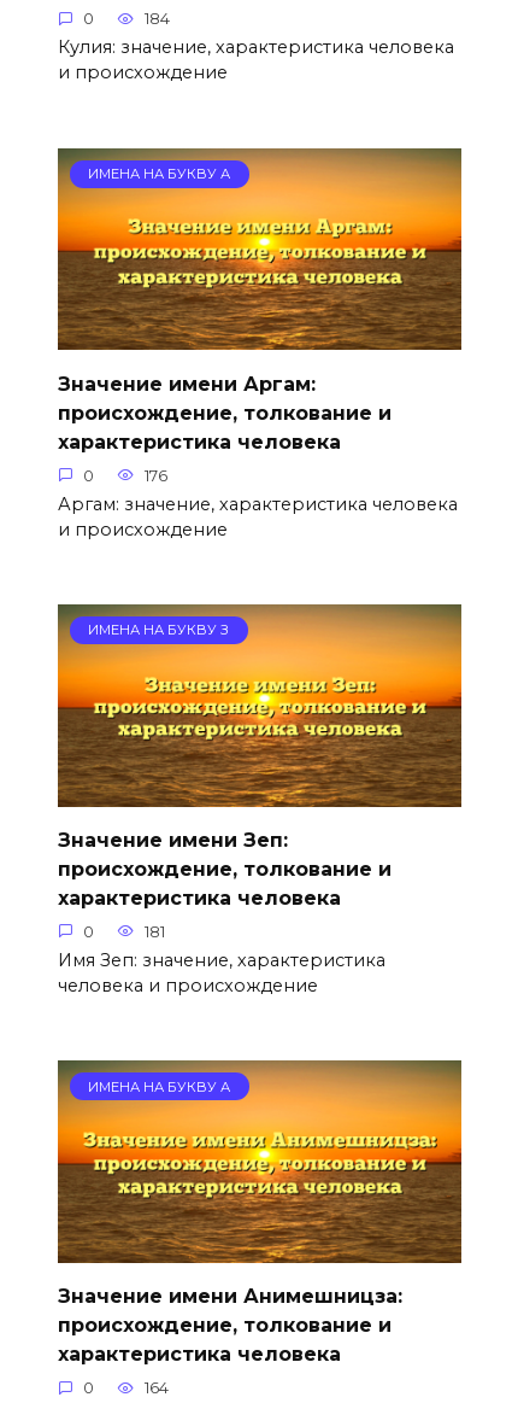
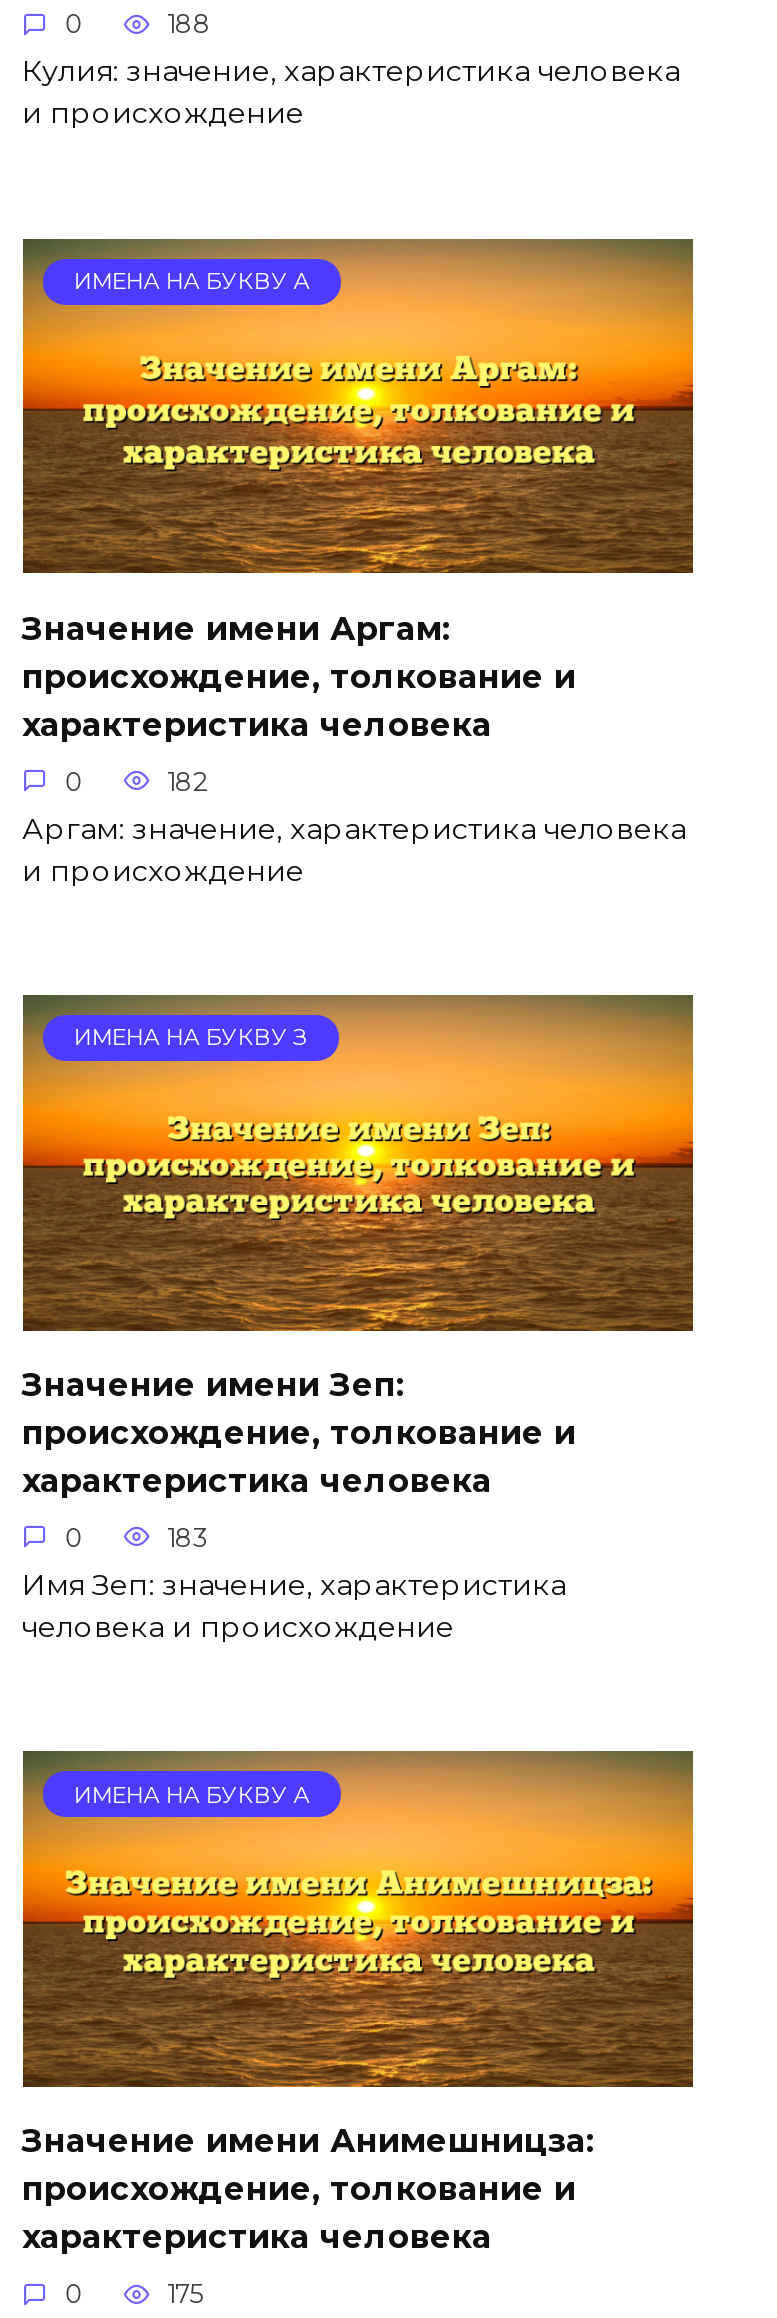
[145,10,170,28] 184 -> [167,10,211,40] 188
[145,467,167,485] 176 -> [167,766,207,796] 182
[145,923,165,941] 181 -> [167,1523,209,1553] 183
[145,1379,169,1397] 164 -> [167,2279,203,2309] 175

